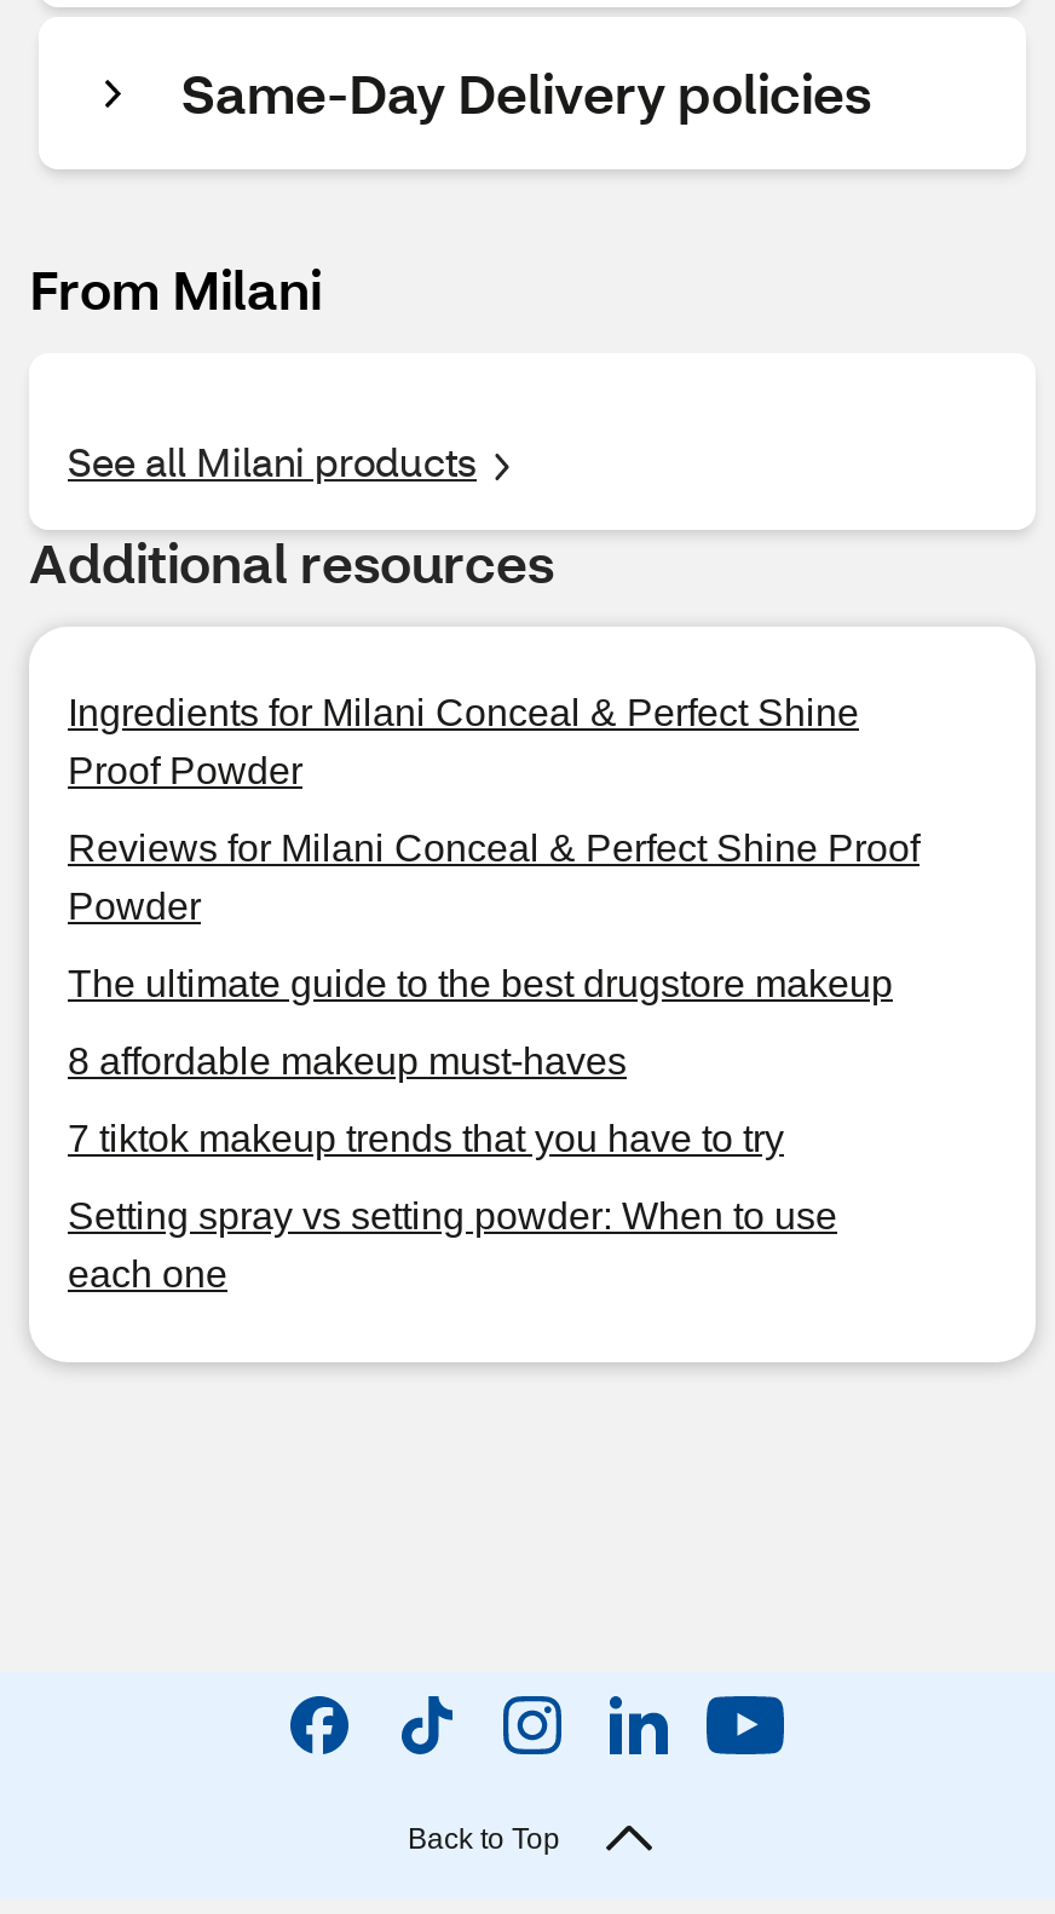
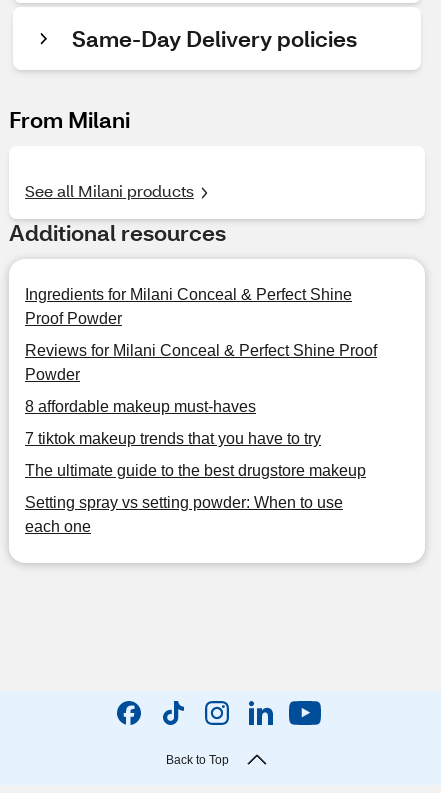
moved [68,963,893,1004] -> [25,462,366,479]: The ultimate guide to the best drugstore makeup
moved [68,1040,784,1159] -> [25,398,321,447]: 8 affordable makeup must-haves | 7 tiktok makeup trends that you have to try

